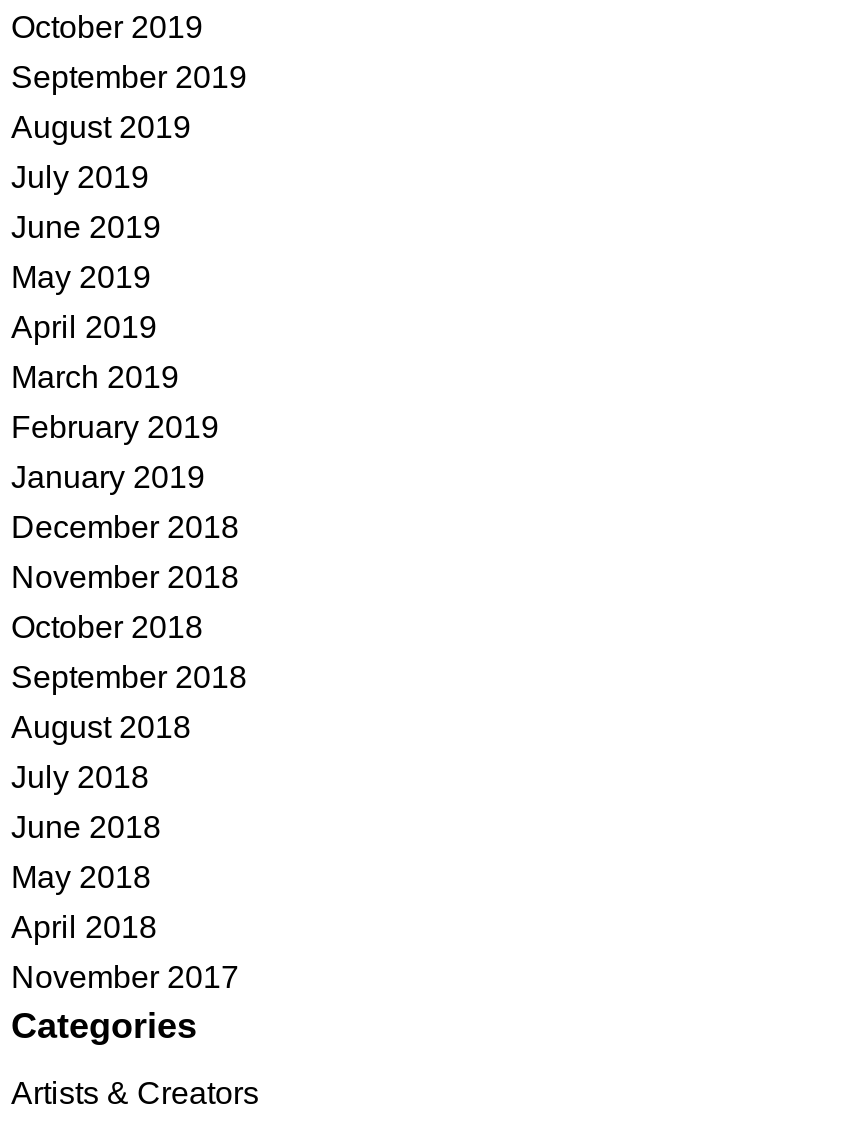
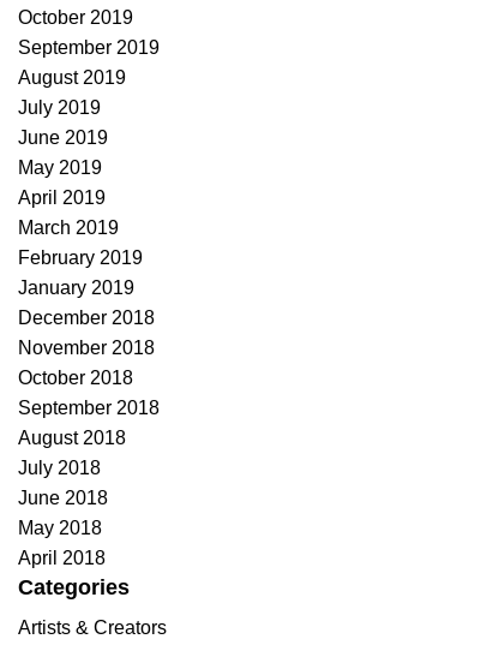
[11,959,239,993] November 2017 -> none

